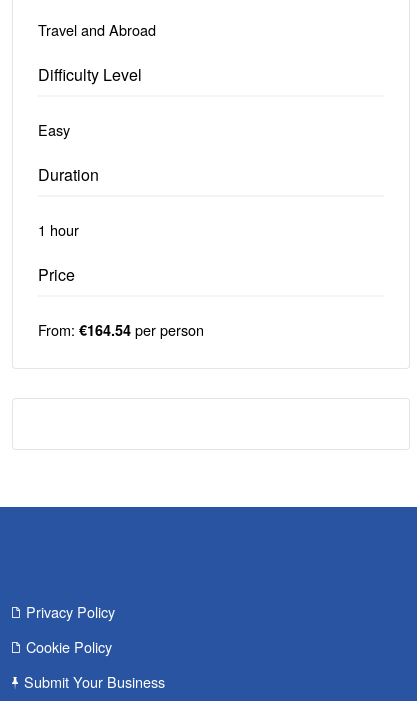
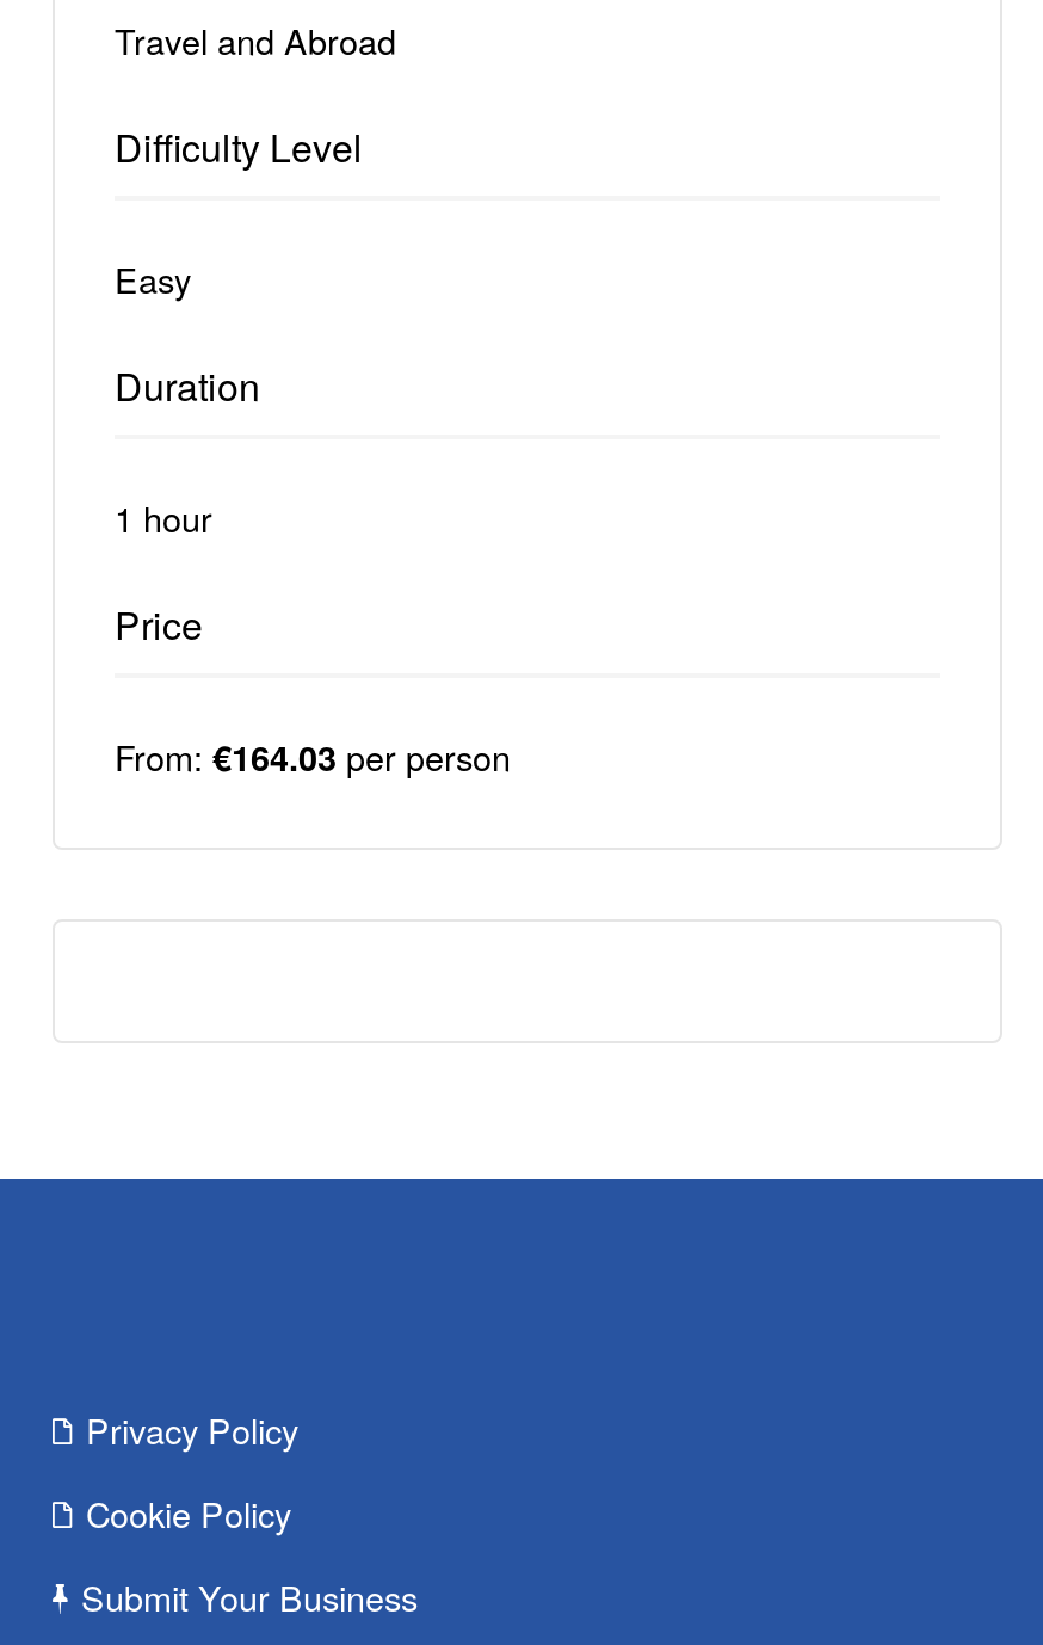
[38,319,204,340] From: €164.54 per person -> [115,730,511,780] From: €164.03 per person

